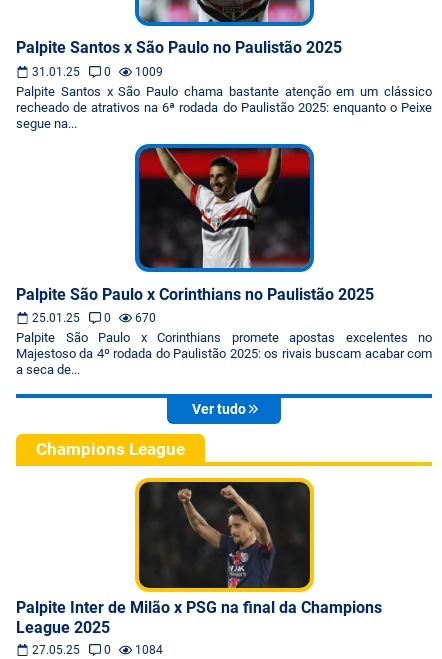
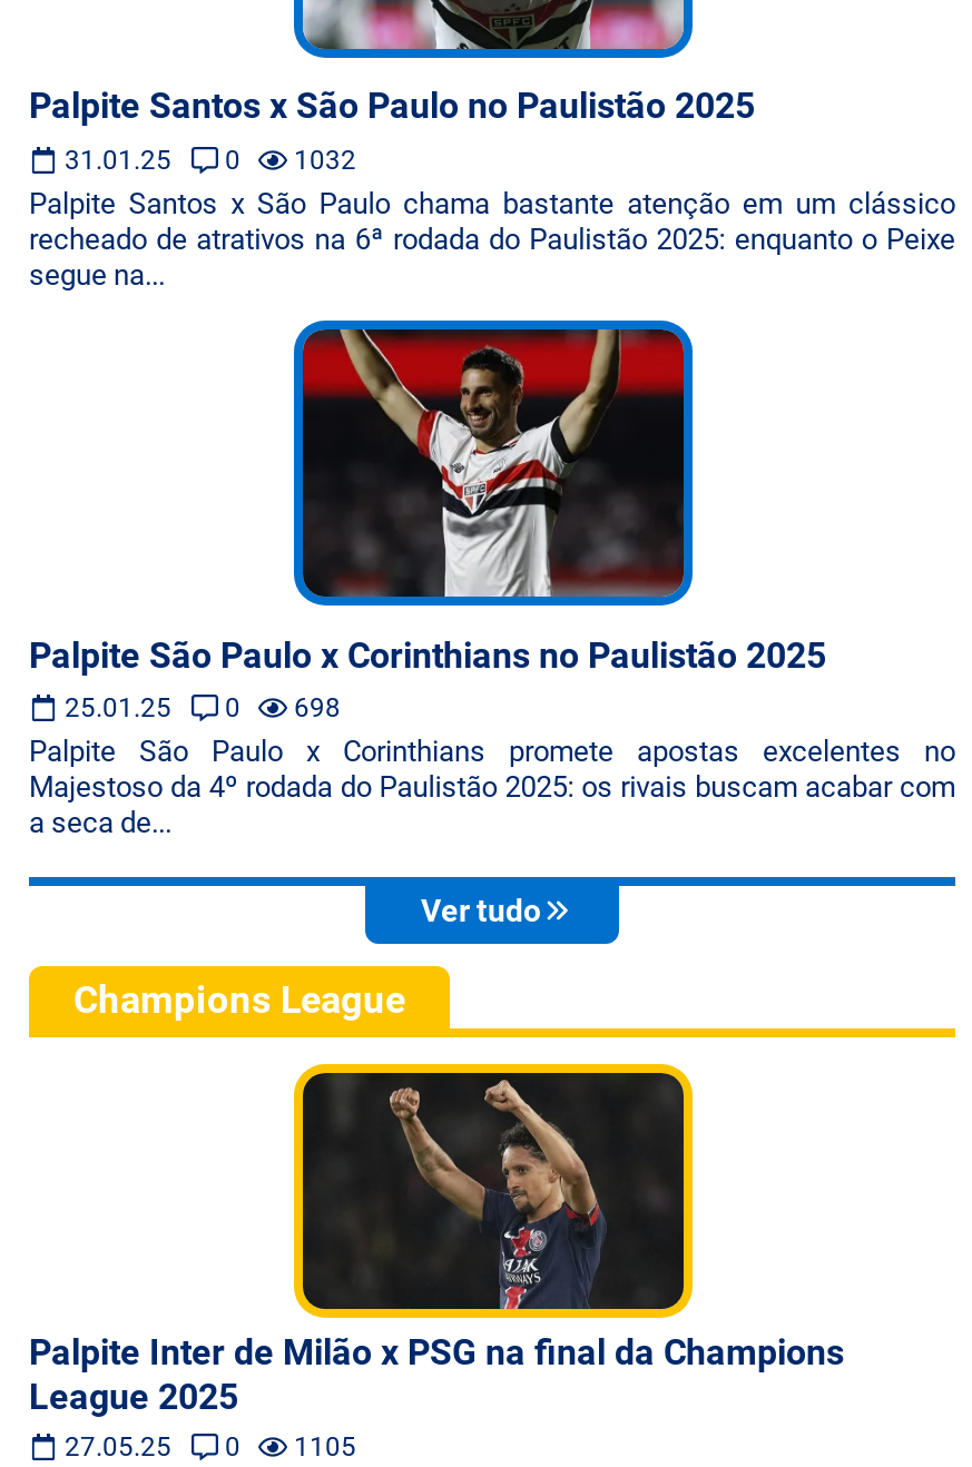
[32,65,163,79] 31.01.25 0 1009 -> [65,144,356,175] 31.01.25 0 1032
[32,311,156,325] 25.01.25 0 670 -> [65,693,341,724] 25.01.25 0 698
[32,643,163,657] 27.05.25 0 1084 -> [65,1430,356,1462] 27.05.25 0 1105

